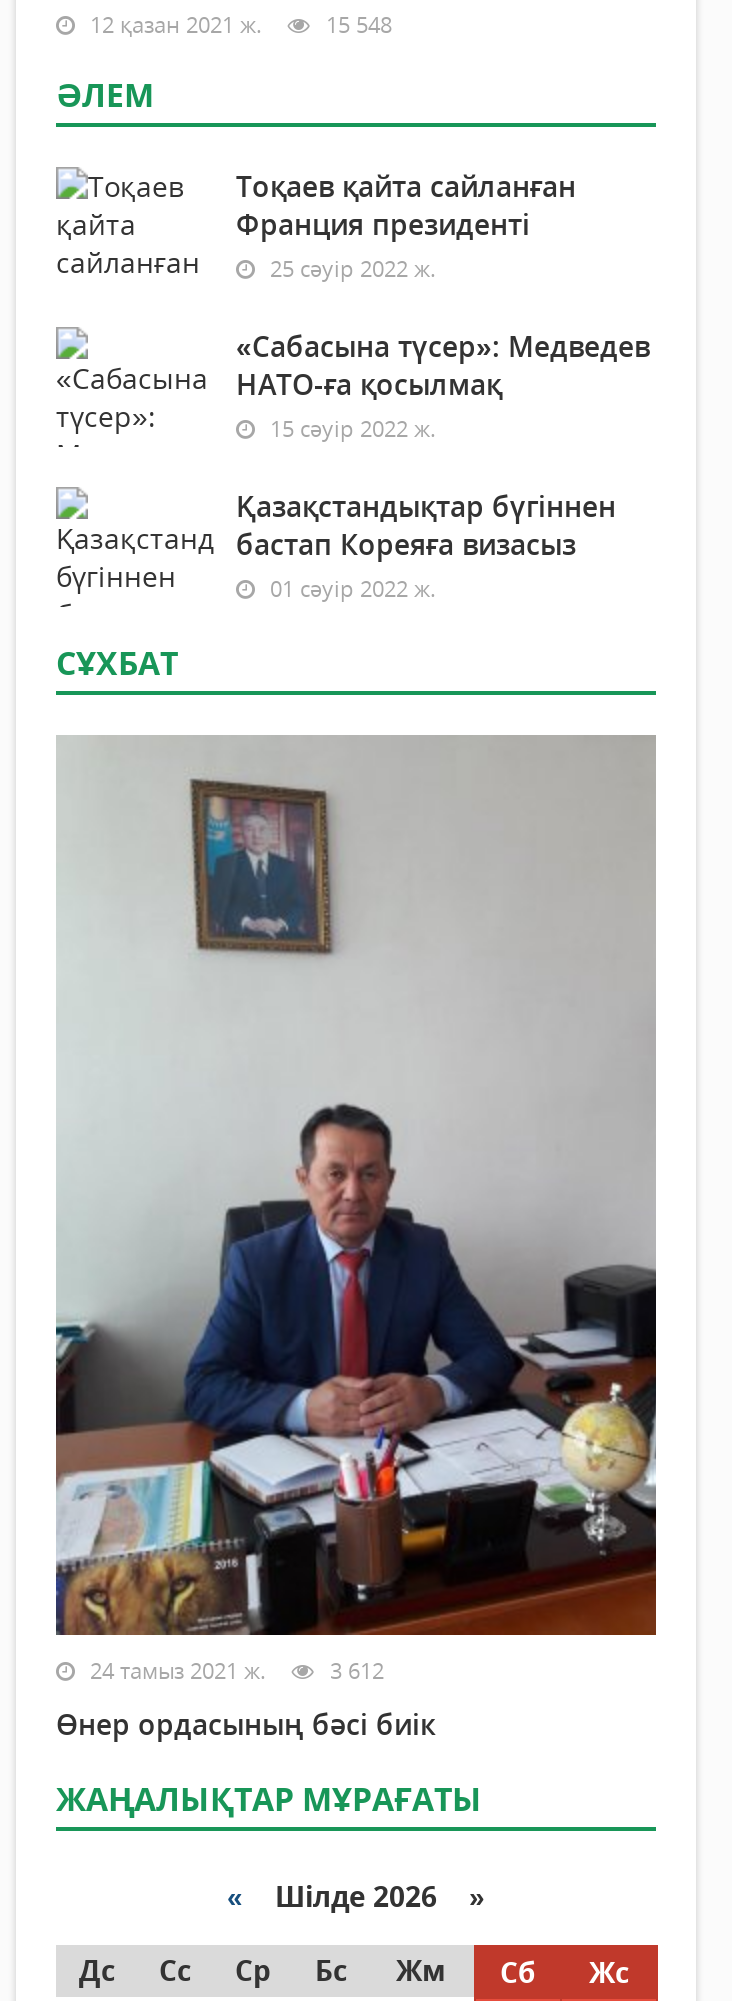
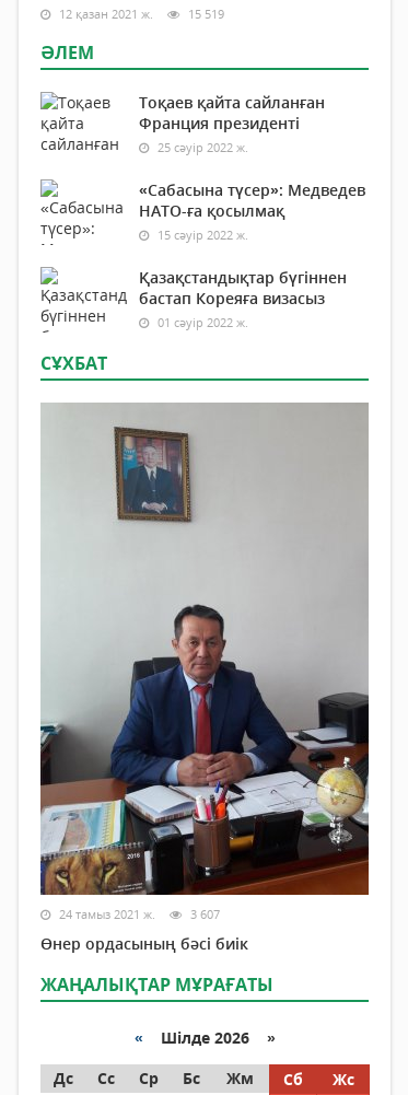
[84,9,392,39] 12 қазан 2021 ж. 15 548 -> [56,5,224,22] 12 қазан 2021 ж. 15 519
[84,1655,384,1685] 24 тамыз 2021 ж. 3 612 -> [56,906,220,922] 24 тамыз 2021 ж. 3 607

